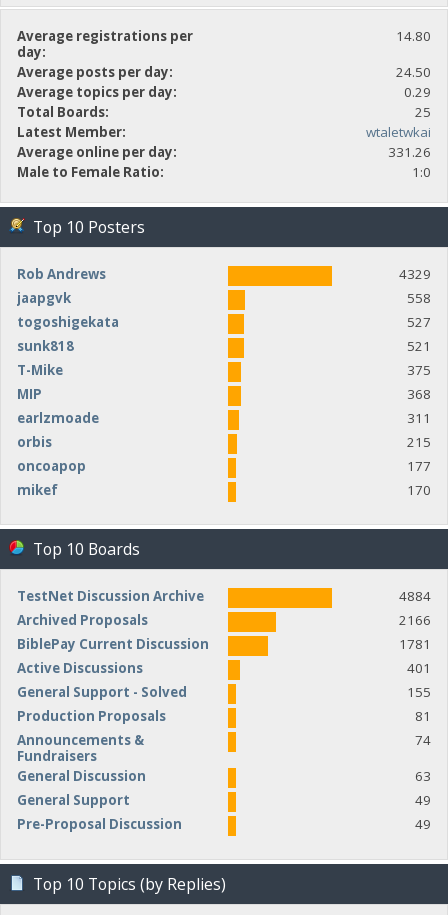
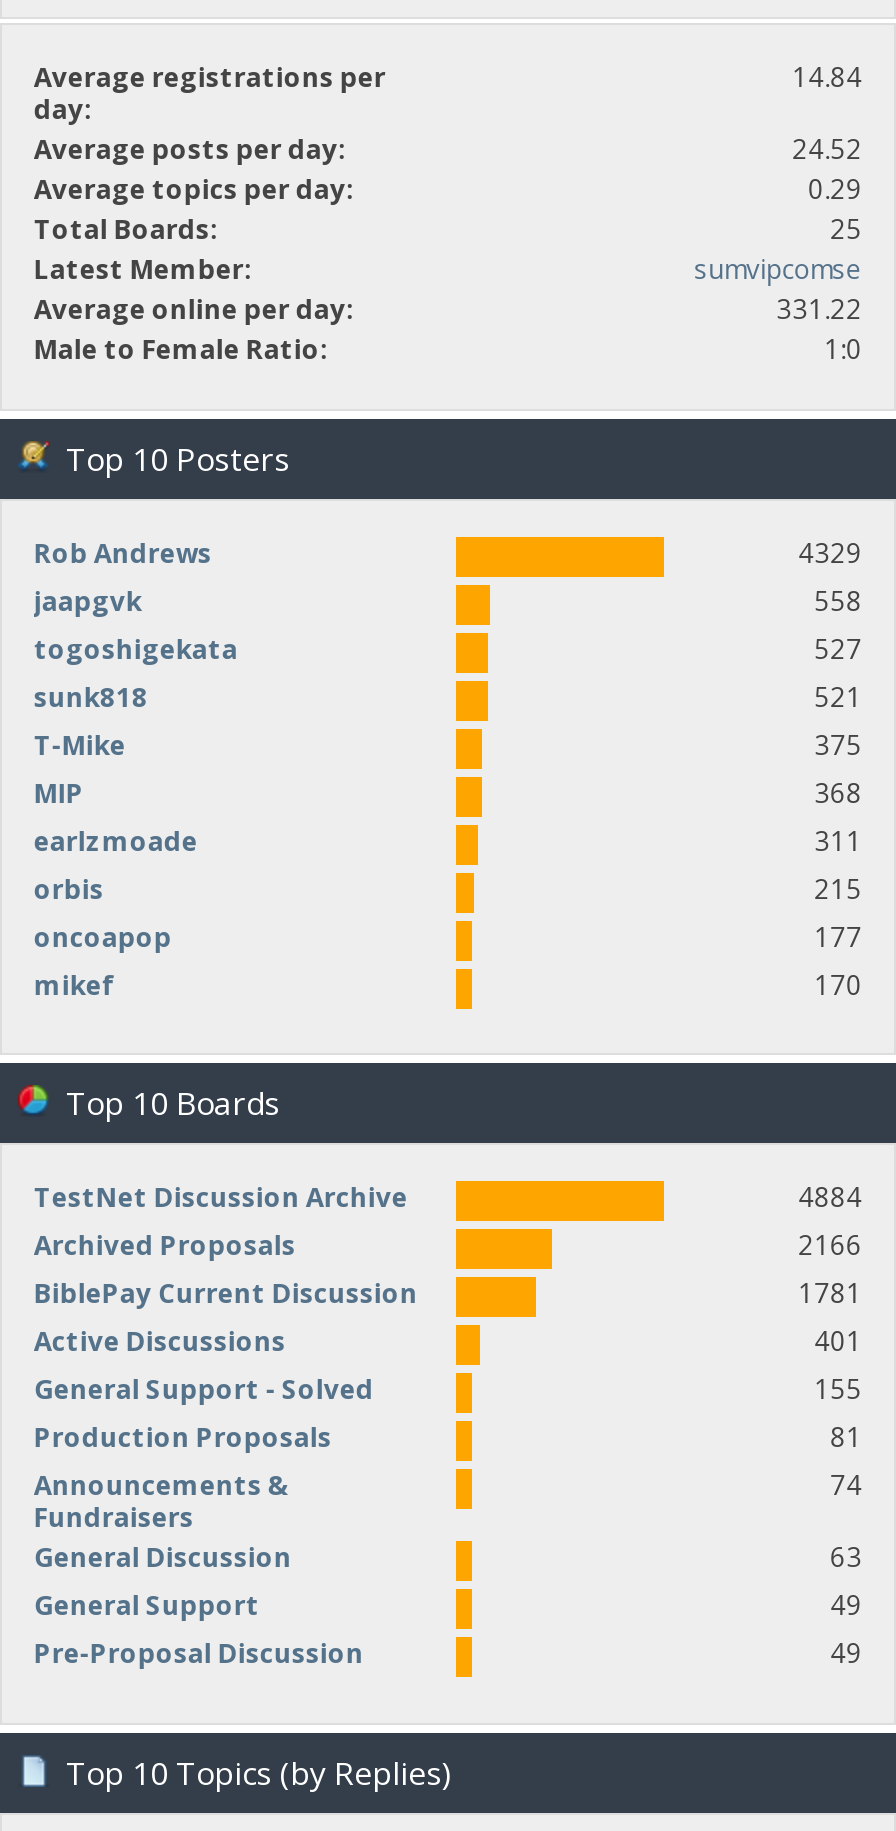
[396,26,431,44] 14.80 -> [792,58,862,94] 14.84
[396,62,431,80] 24.50 -> [792,130,862,166] 24.52
[366,122,431,140] wtaletwkai -> [694,250,862,286] sumvipcomse
[388,142,431,160] 331.26 -> [776,290,862,326] 331.22

